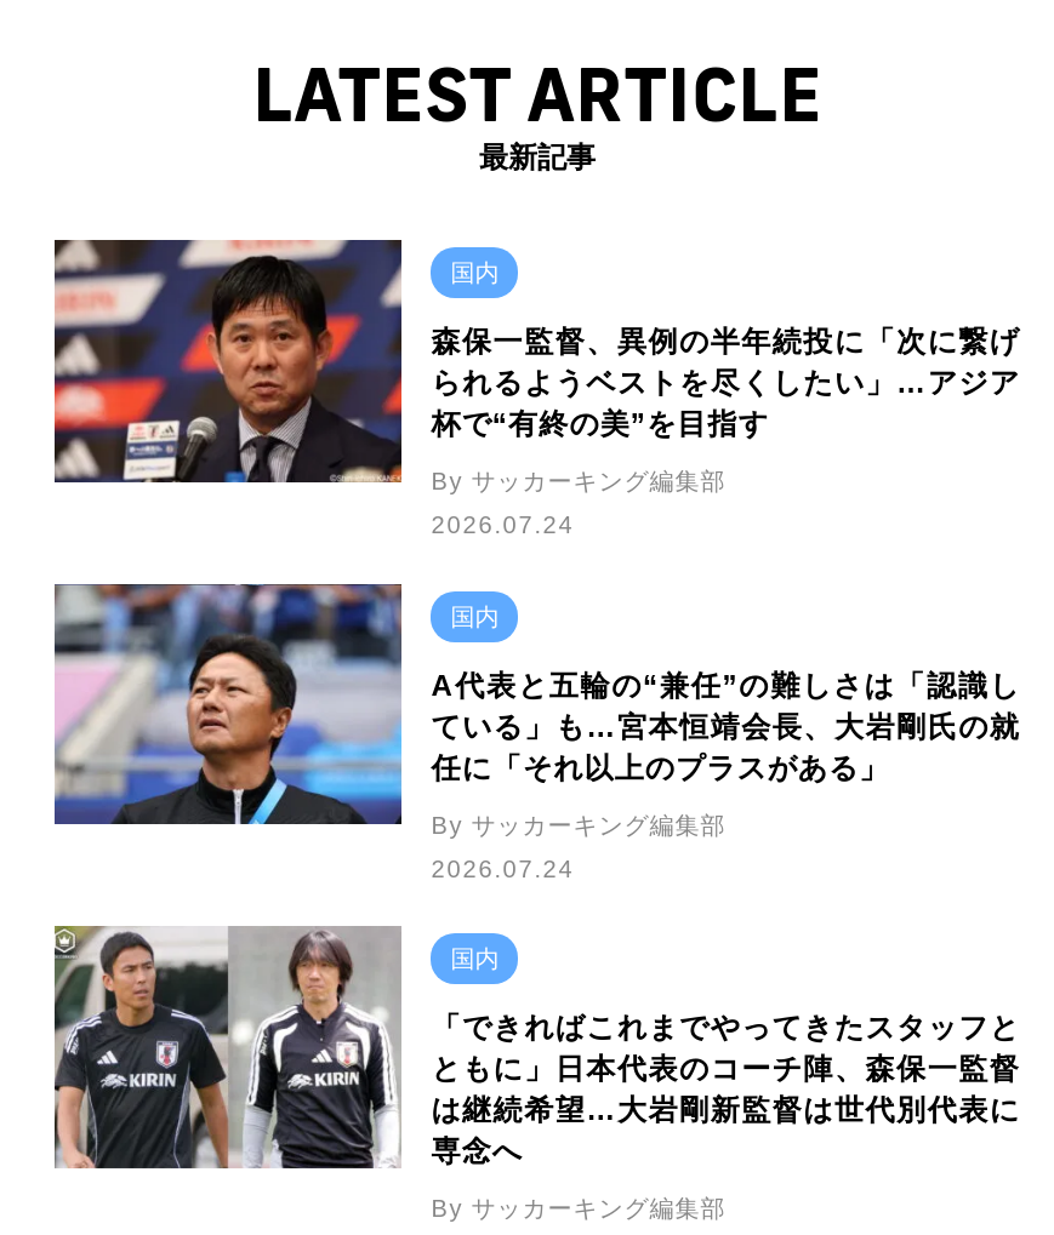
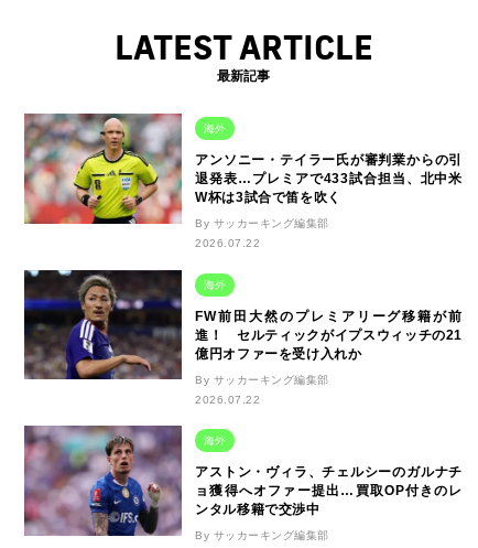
[52,238,1020,485] [image] | 森保一監督、異例の半年続投に「次に繋げ | られるようベストを尽くしたい」…アジア | 杯で“有終の美”を目指す -> [23,112,463,225] [image] | アンソニー・テイラー氏が審判業からの引 | 退発表…プレミアで433試合担当、北中米 | W杯は3試合で笛を吹く
[450,261,499,287] 国内 -> [204,123,226,135] 海外
[431,513,574,539] 2026.07.24 -> [195,238,260,250] 2026.07.22
[55,582,1020,827] [image] | A代表と五輪の“兼任”の難しさは「認識し | ている」も…宮本恒靖会長、大岩剛氏の就 | 任に「それ以上のプラスがある」 -> [23,269,463,380] [image] | FW前田大然のプレミアリーグ移籍が前 | 進！ セルティックがイプスウィッチの21 | 億円オファーを受け入れか
[450,604,499,630] 国内 -> [204,279,226,291] 海外
[431,856,574,882] 2026.07.24 -> [195,394,260,406] 2026.07.22
[55,926,1020,1171] [image] | 「できればこれまでやってきたスタッフと | ともに」日本代表のコーチ陣、森保一監督 | は継続希望…大岩剛新監督は世代別代表に | 専念へ -> [24,425,463,537] [image] | アストン・ヴィラ、チェルシーのガルナチ | ョ獲得へオファー提出…買取OP付きのレ | ンタル移籍で交渉中
[450,947,499,973] 国内 -> [204,435,226,447] 海外

